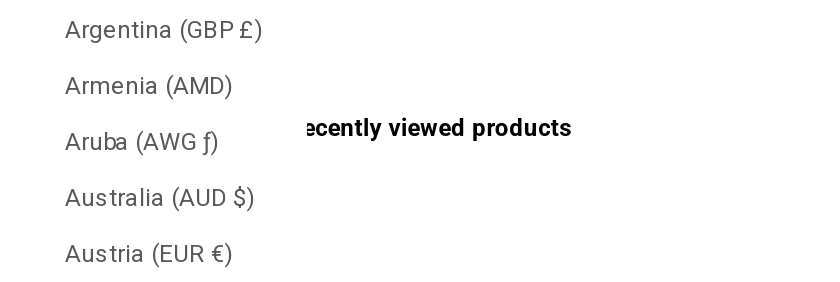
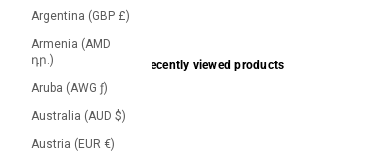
[65,72,233,100] Armenia (AMD) -> [31,37,111,67] Armenia (AMD | դր.)

